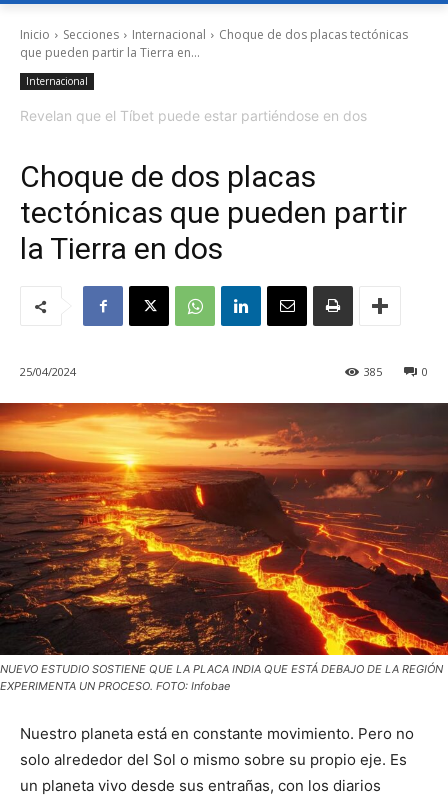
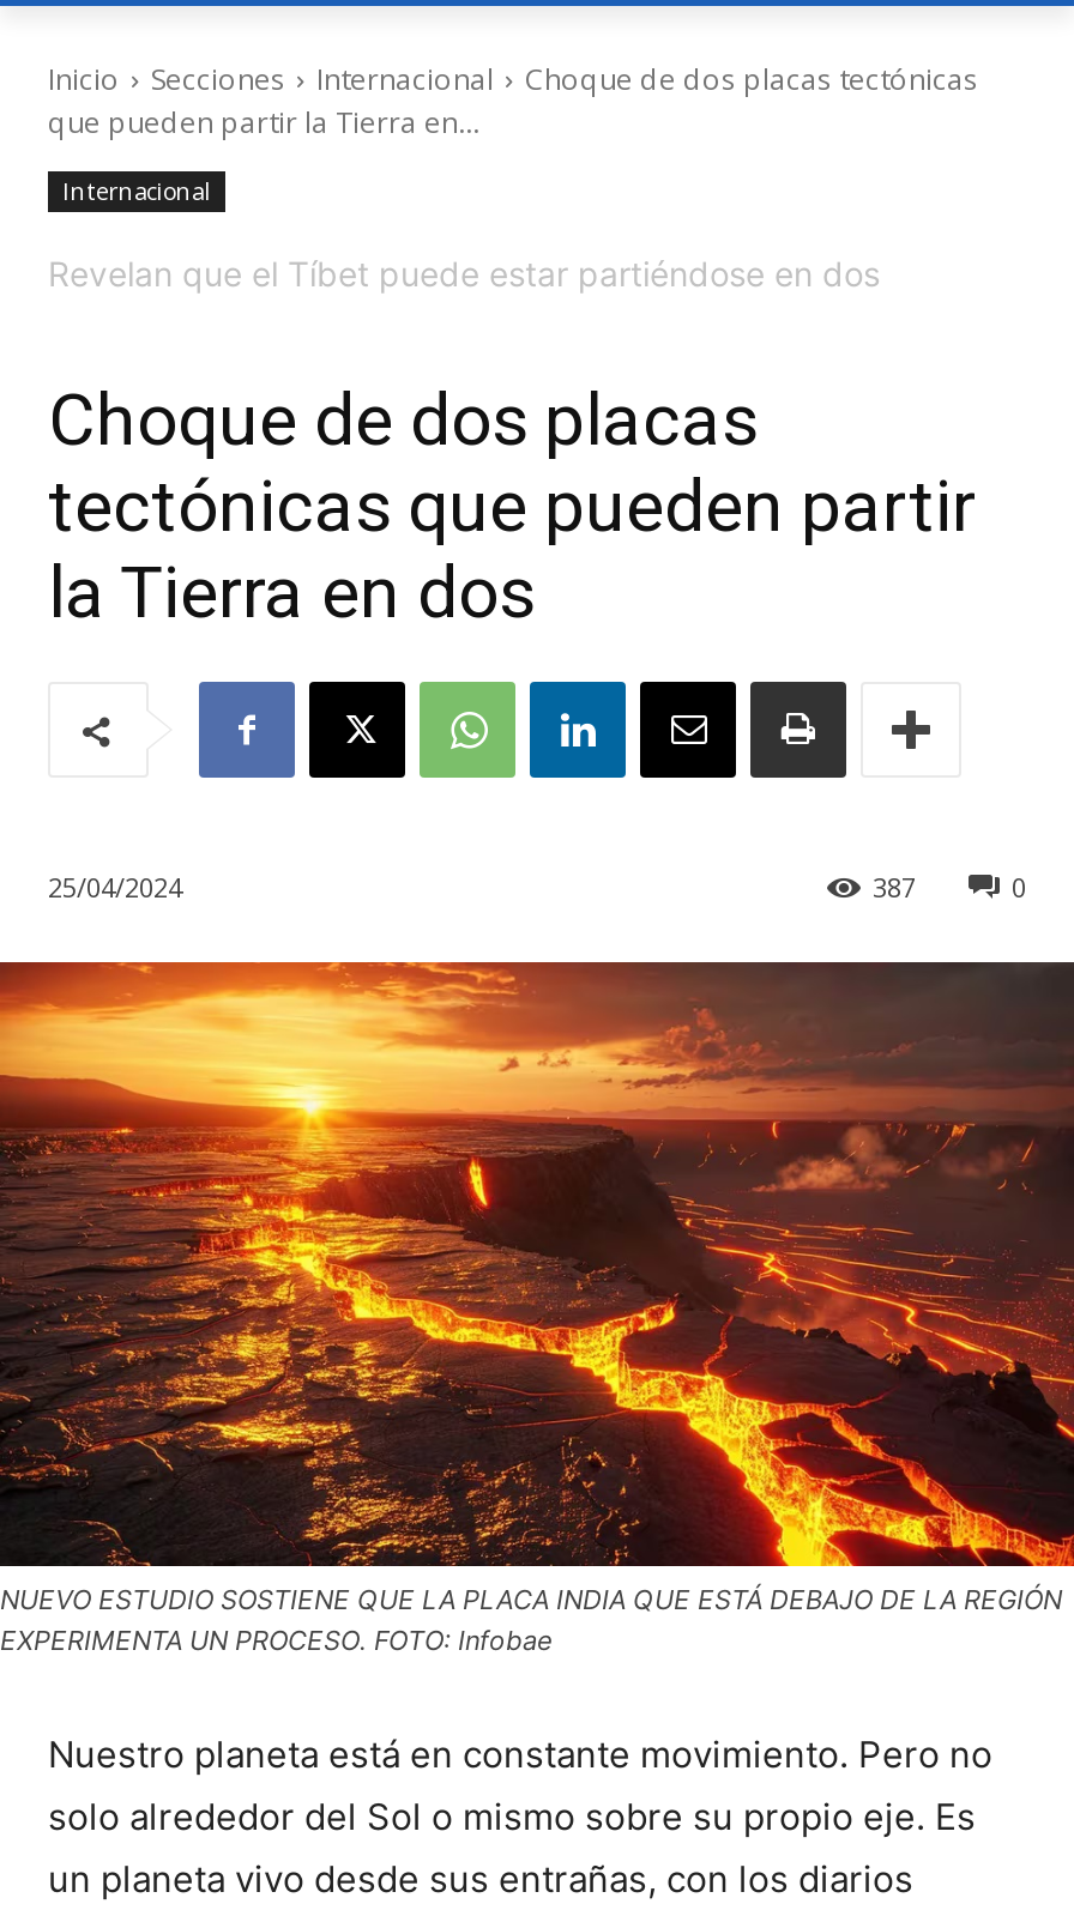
[364,364,382,379] 385 -> [873,869,916,905] 387

